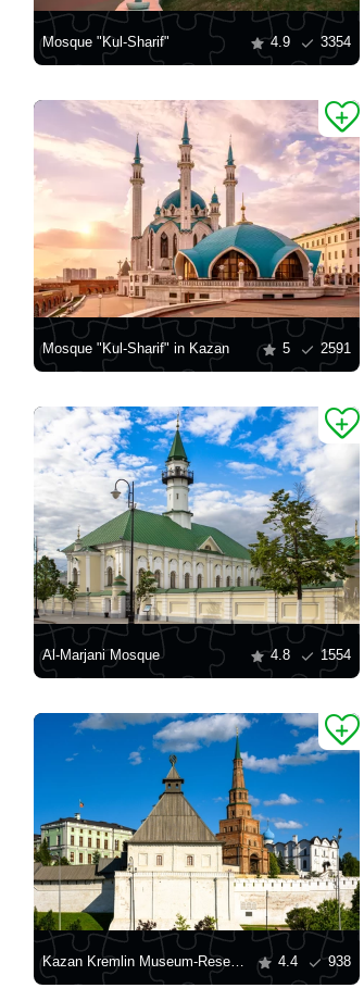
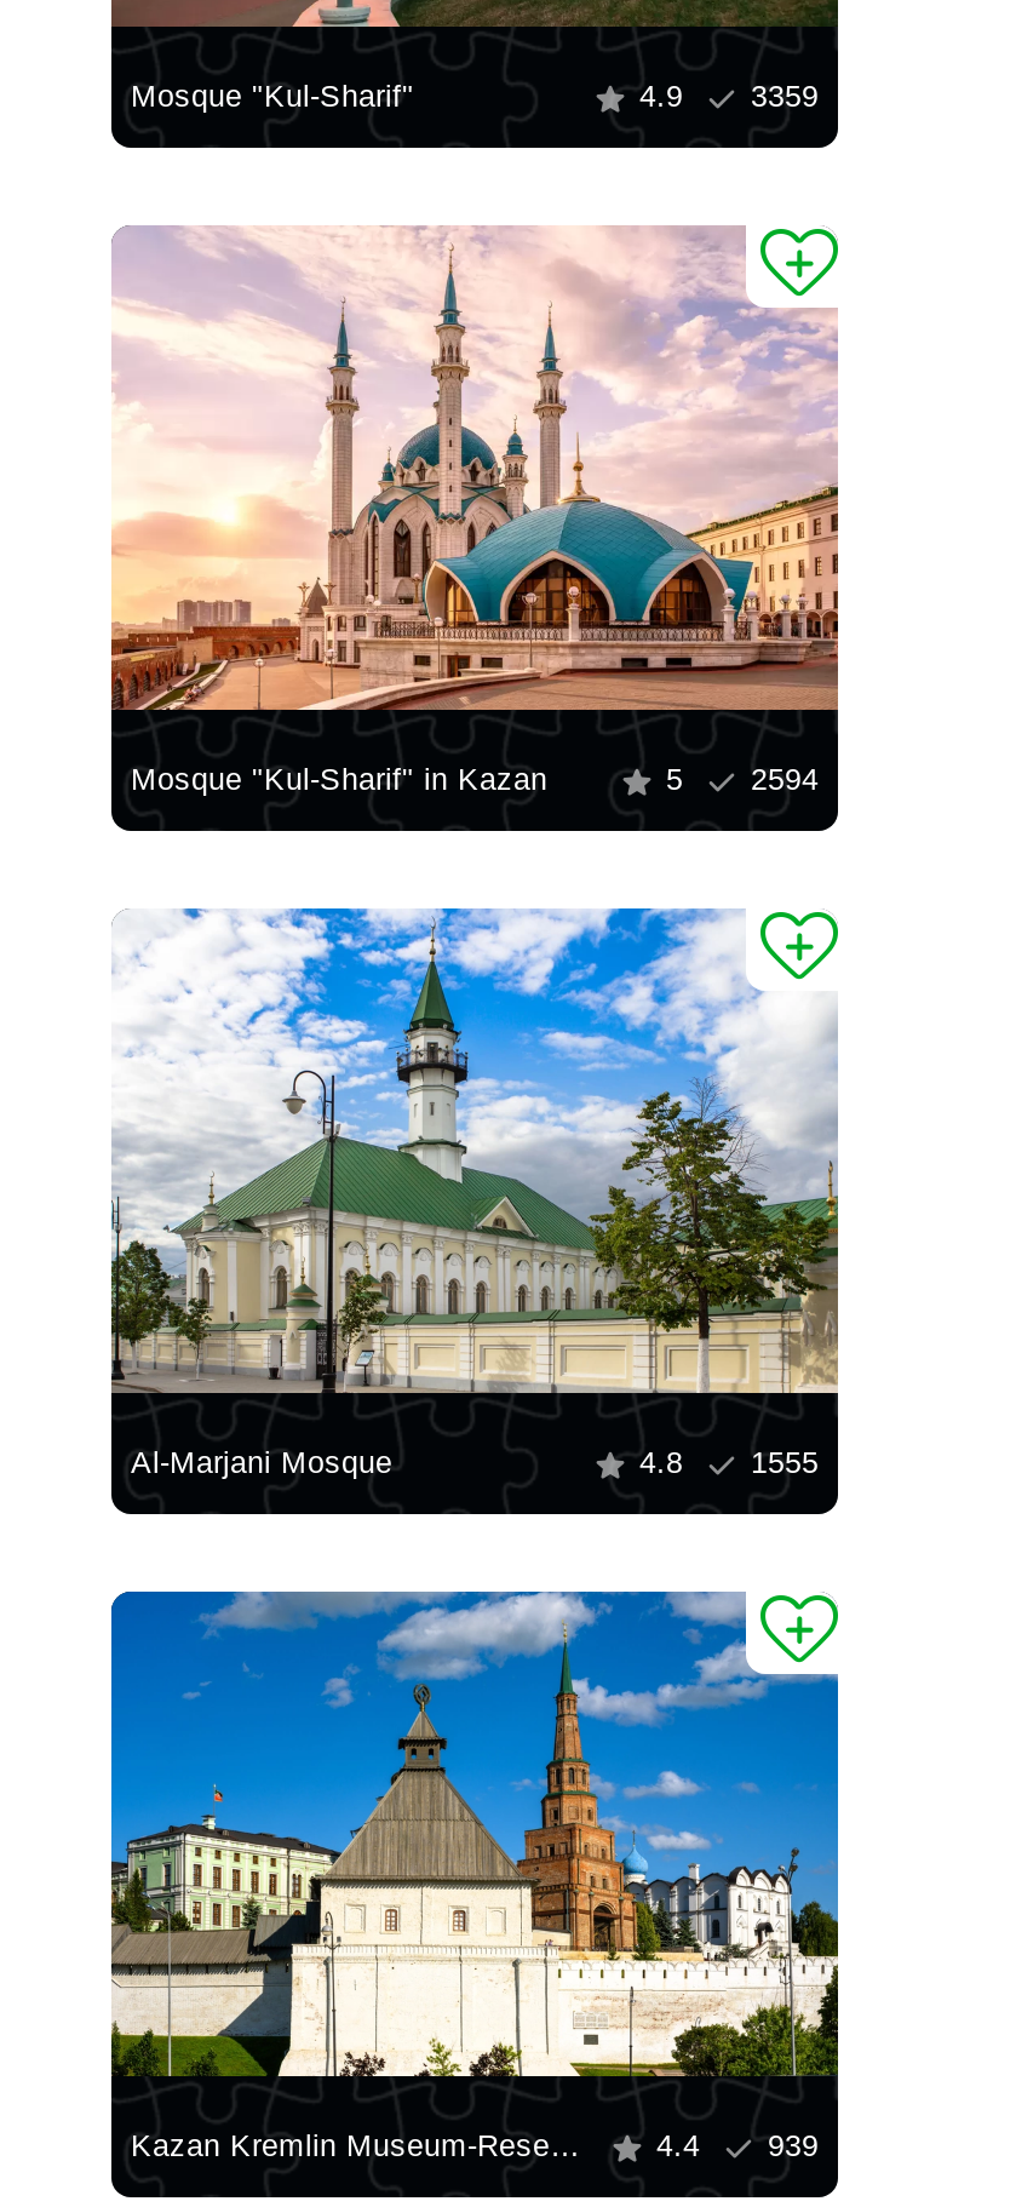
[271,35,351,50] 4.9 3354 -> [639,78,819,112] 4.9 3359
[283,342,351,357] 5 2591 -> [666,762,819,796] 5 2594
[271,648,351,663] 4.8 1554 -> [639,1445,819,1479] 4.8 1555
[278,955,351,970] 4.4 938 -> [656,2128,819,2162] 4.4 939

